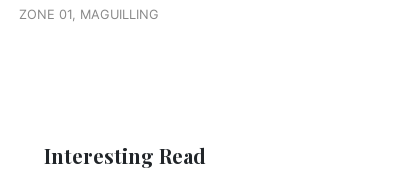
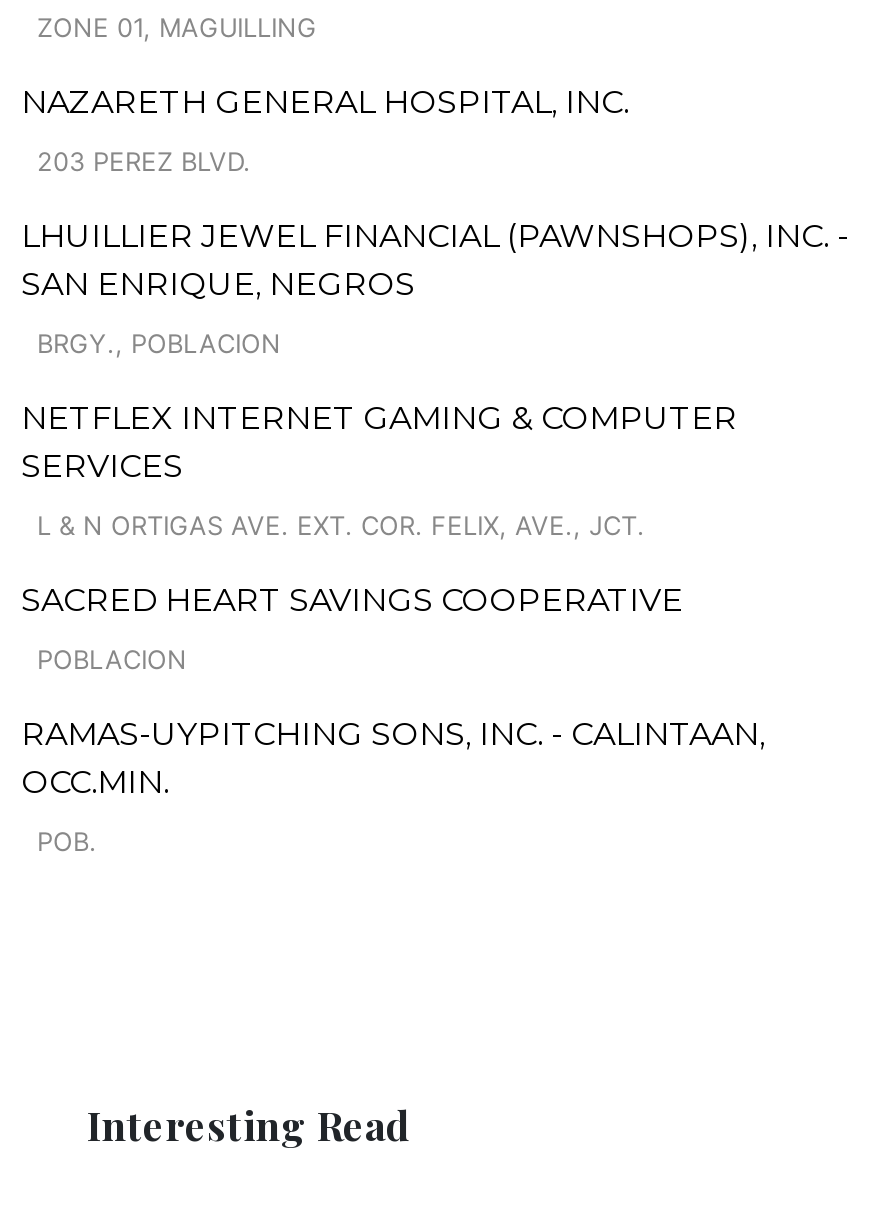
none -> [21,83,849,857] NAZARETH GENERAL HOSPITAL, INC. | 203 PEREZ BLVD. | LHUILLIER JEWEL FINANCIAL (PAWNSHOPS), INC. - | SAN ENRIQUE, NEGROS | BRGY., POBLACION | NETFLEX INTERNET GAMING & COMPUTER | SERVICES | L & N ORTIGAS AVE. EXT. COR. FELIX, AVE., JCT. | SACRED HEART SAVINGS COOPERATIVE | POBLACION | RAMAS-UYPITCHING SONS, INC. - CALINTAAN, | OCC.MIN. | POB.

